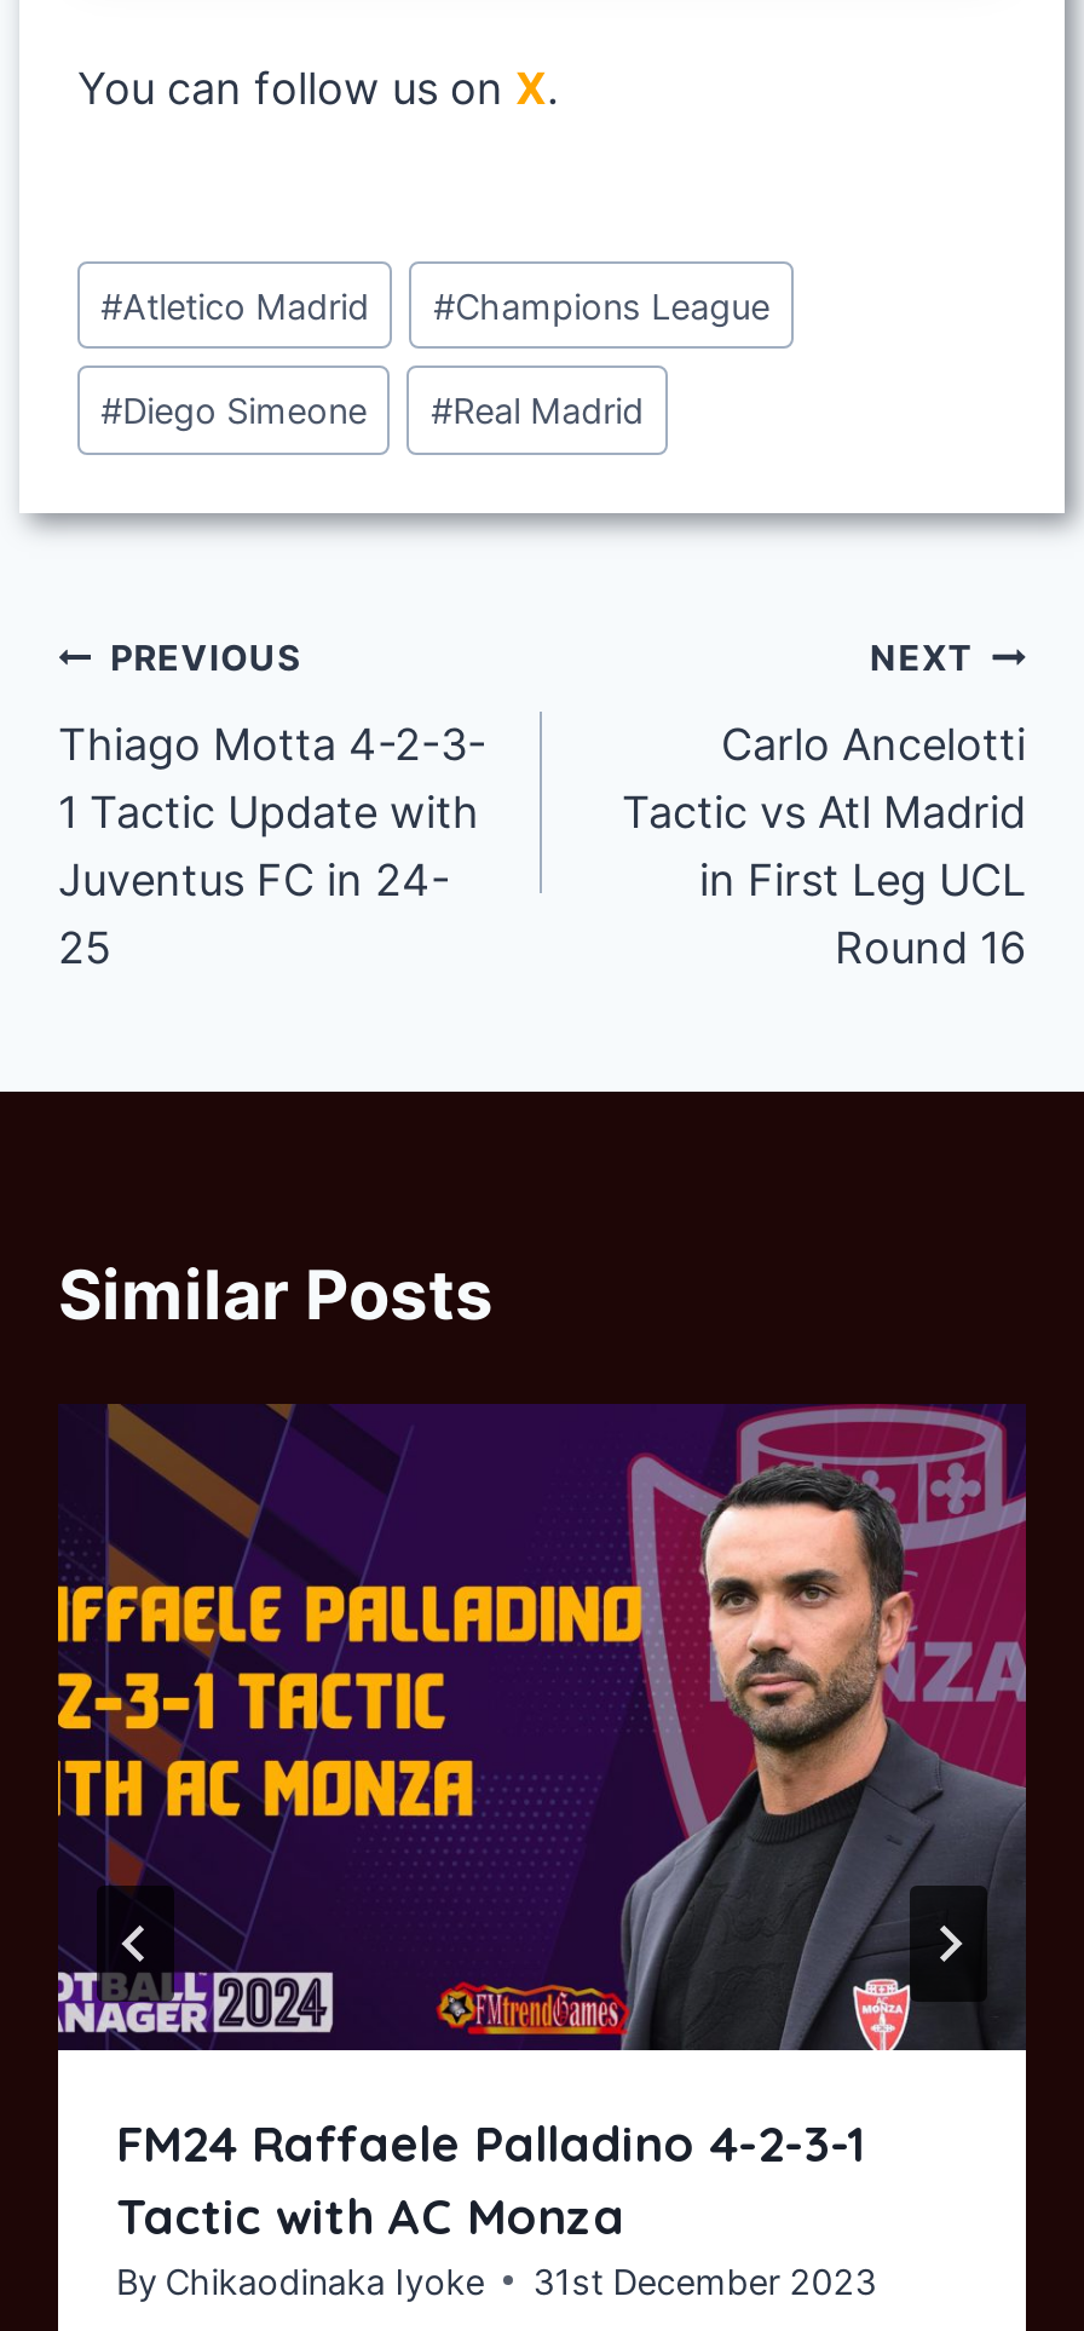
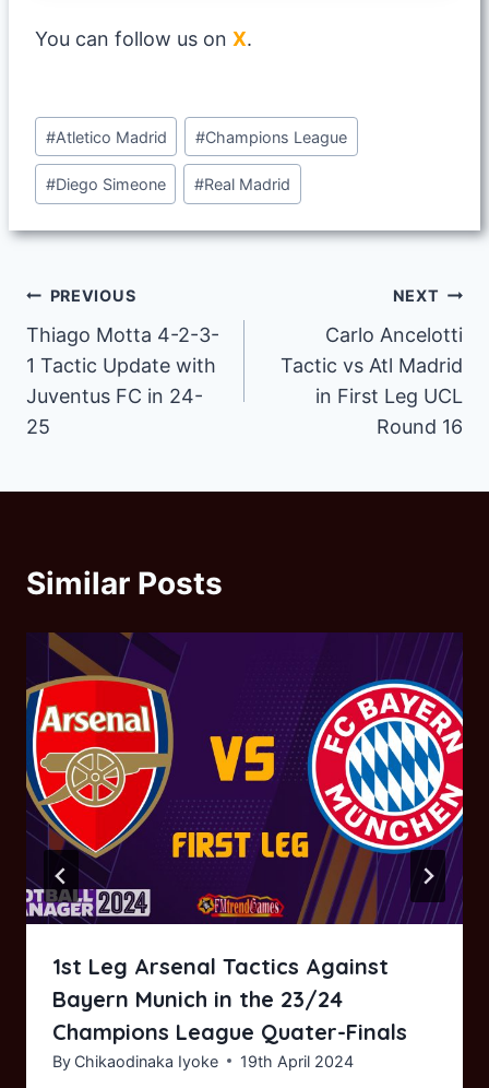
[56,1404,1028,2245] [image] | FM24 Raffaele Palladino 4-2-3-1 | Tactic with AC Monza -> [25,634,464,1045] [image] | 1st Leg Arsenal Tactics Against | Bayern Munich in the 23/24 | Champions League Quater-Finals
[116,2260,876,2301] By Chikaodinaka Iyoke 31st December 2023 -> [52,1052,354,1070] By Chikaodinaka Iyoke 19th April 2024

